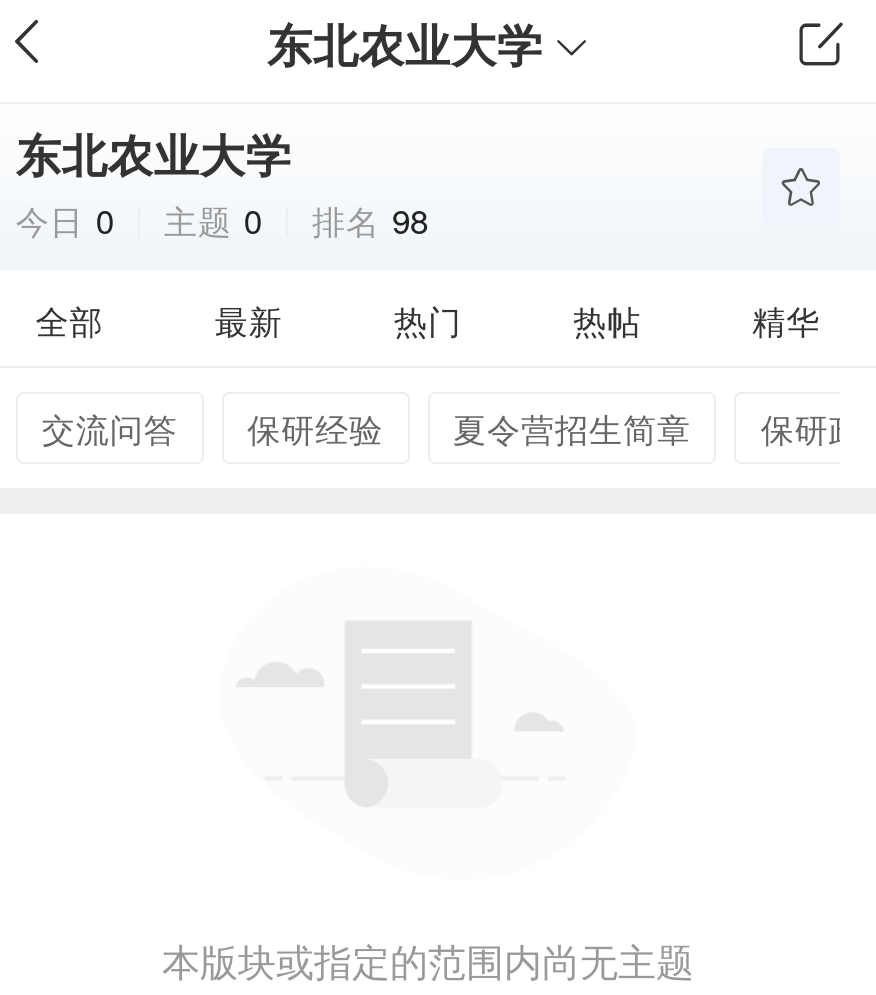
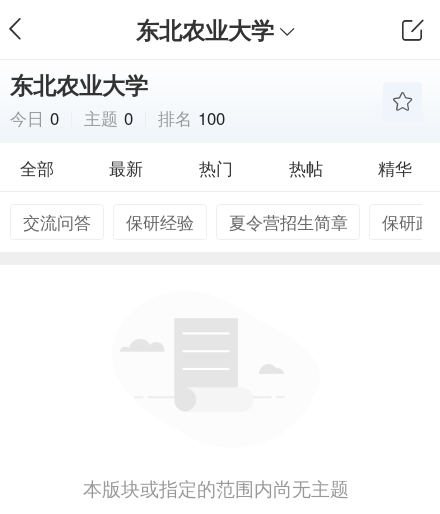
[16,197,428,245] 今日 0 主题 0 排名 98 -> [10,106,225,130] 今日 0 主题 0 排名 100

